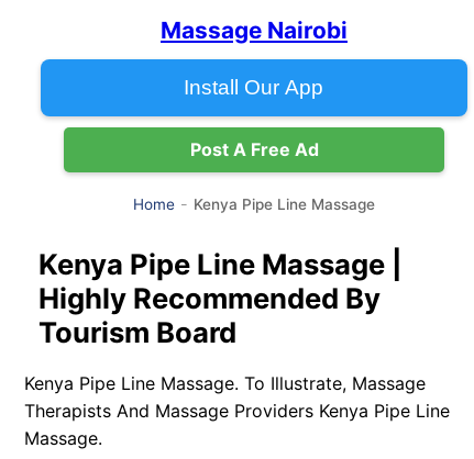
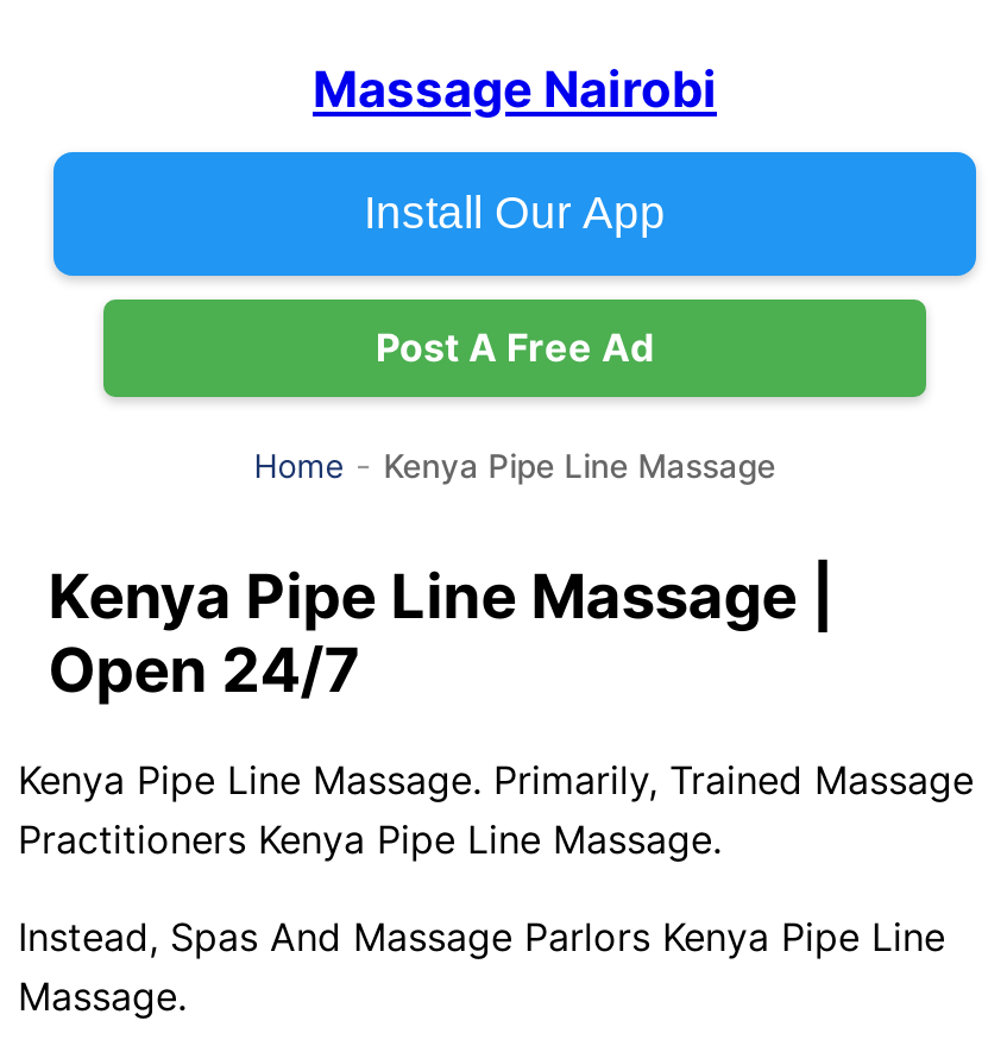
[24,281,450,422] Highly Recommended By | Tourism Board | Kenya Pipe Line Massage. To Illustrate, Massage | Therapists And Massage Providers Kenya Pipe Line -> [18,632,974,960] Open 24/7 | Kenya Pipe Line Massage. Primarily, Trained Massage | Practitioners Kenya Pipe Line Massage. | Instead, Spas And Massage Parlors Kenya Pipe Line

